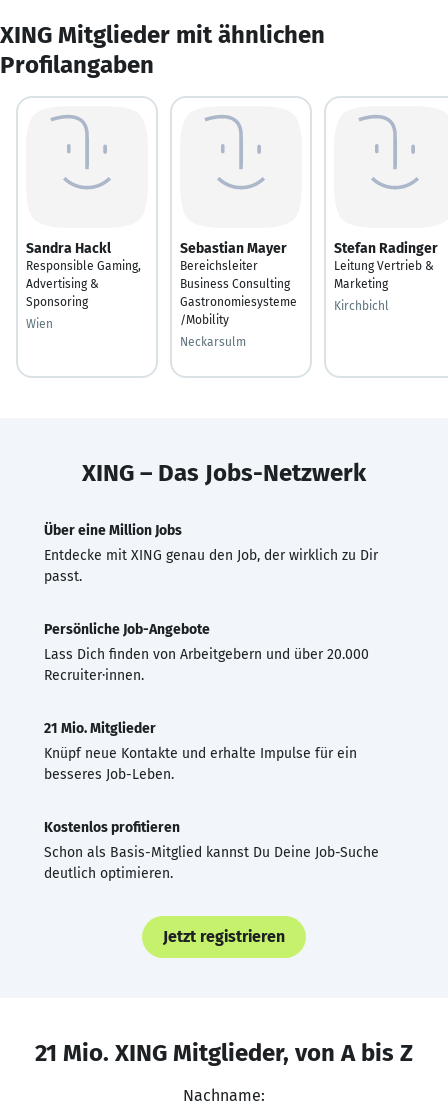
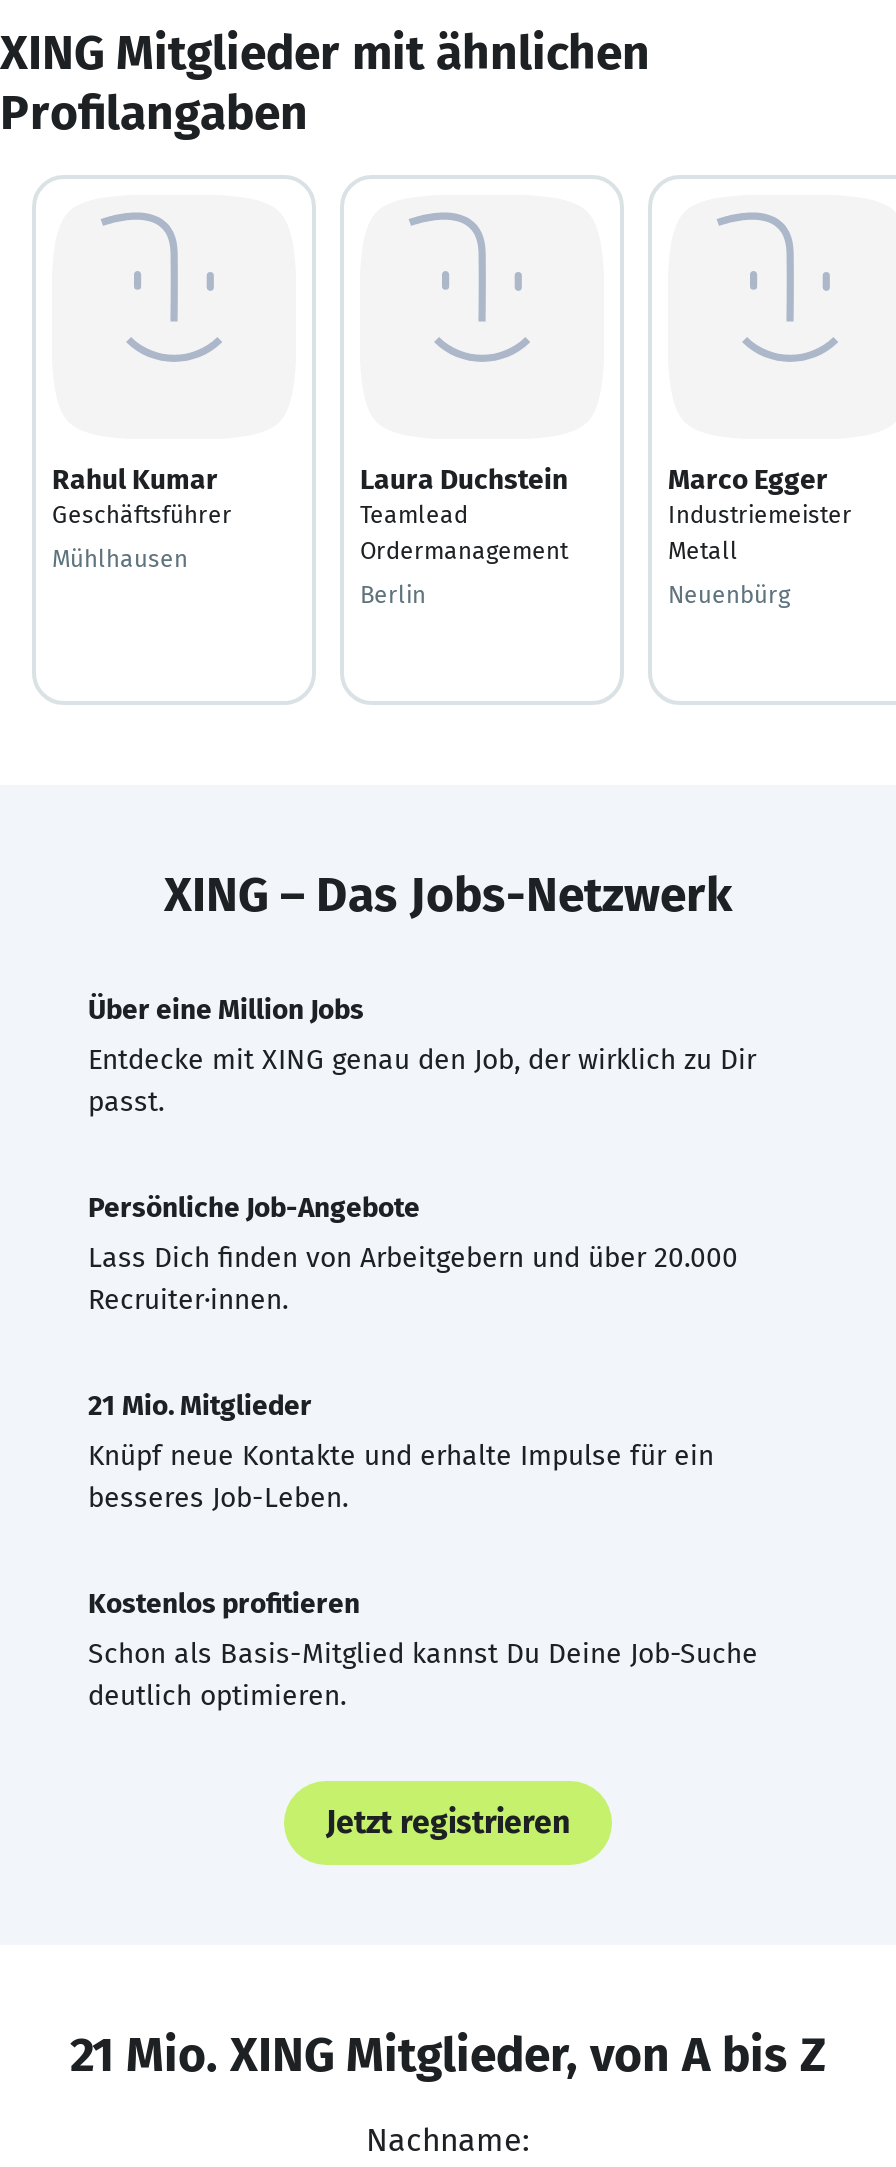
[26,239,141,308] Sandra Hackl | Responsible Gaming, | Advertising & | Sponsoring -> [52,462,232,528] Rahul Kumar | Geschäftsführer
[180,239,297,326] Sebastian Mayer | Bereichsleiter | Business Consulting | Gastronomiesysteme | /Mobility -> [360,462,568,564] Laura Duchstein | Teamlead | Ordermanagement
[334,239,438,290] Stefan Radinger | Leitung Vertrieb & | Marketing -> [668,462,852,564] Marco Egger | Industriemeister | Metall
[334,298,389,312] Kirchbichl -> [668,580,790,608] Neuenbürg
[26,316,53,330] Wien -> [52,544,188,572] Mühlhausen
[180,334,246,348] Neckarsulm -> [360,580,426,608] Berlin

